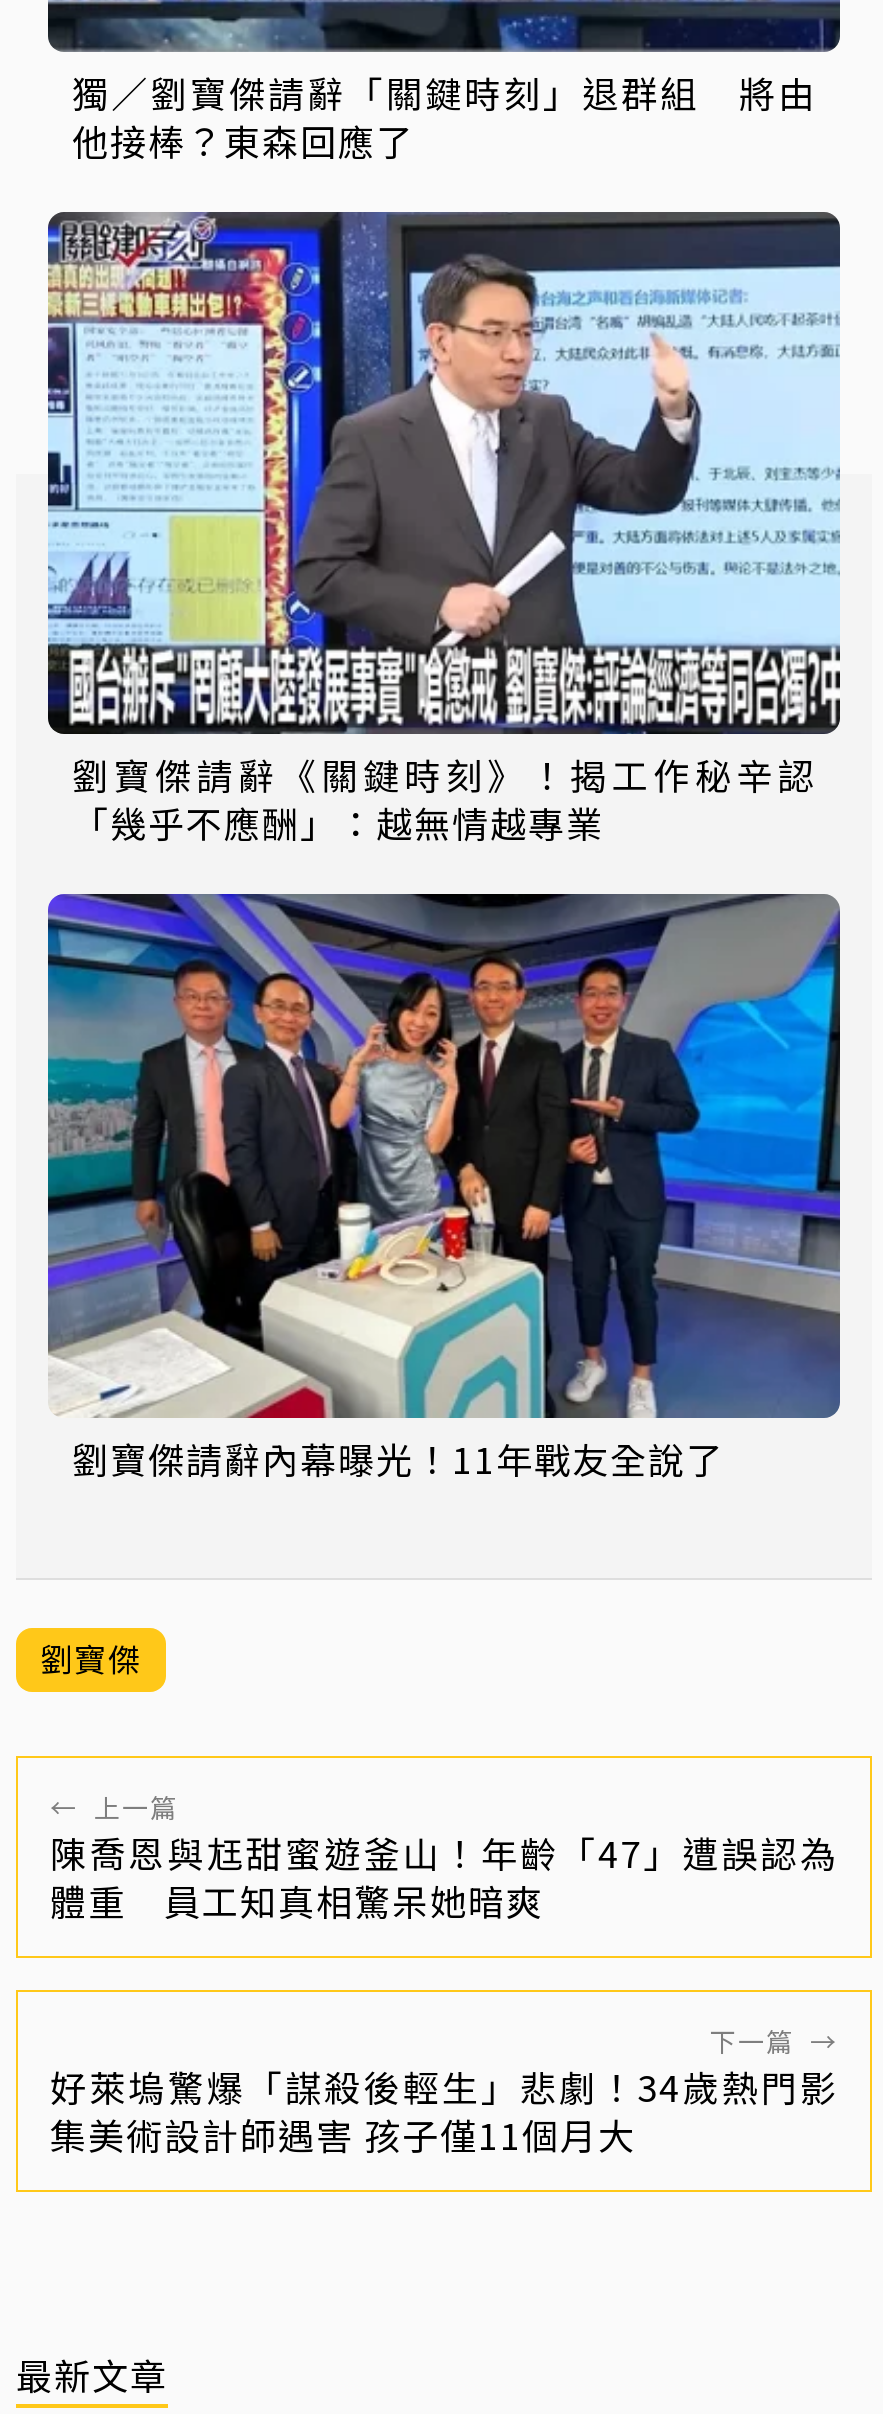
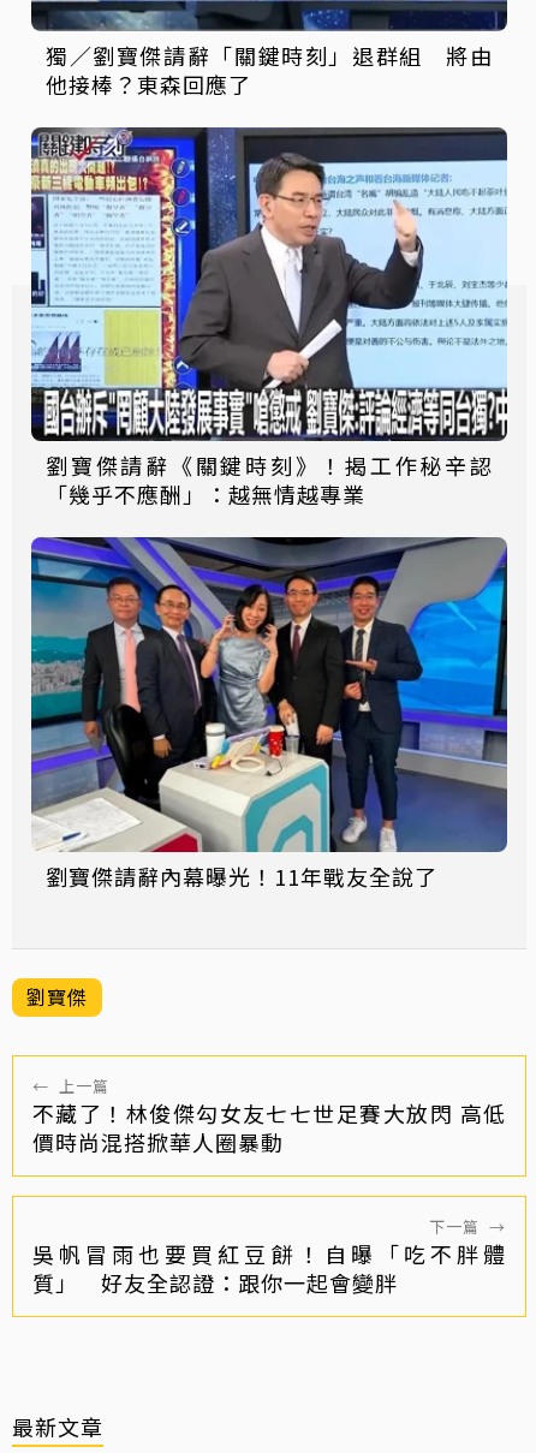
[50,1825,838,1925] 陳喬恩與尪甜蜜遊釜山！年齡「47」遭誤認為 | 體重 員工知真相驚呆她暗爽 -> [32,1097,506,1157] 不藏了！林俊傑勾女友七七世足賽大放閃 高低 | 價時尚混搭掀華人圈暴動
[50,2059,838,2159] 好萊塢驚爆「謀殺後輕生」悲劇！34歲熱門影 | 集美術設計師遇害 孩子僅11個月大 -> [32,1238,506,1298] 吳帆冒雨也要買紅豆餅！自曝「吃不胖體 | 質」 好友全認證：跟你一起會變胖

